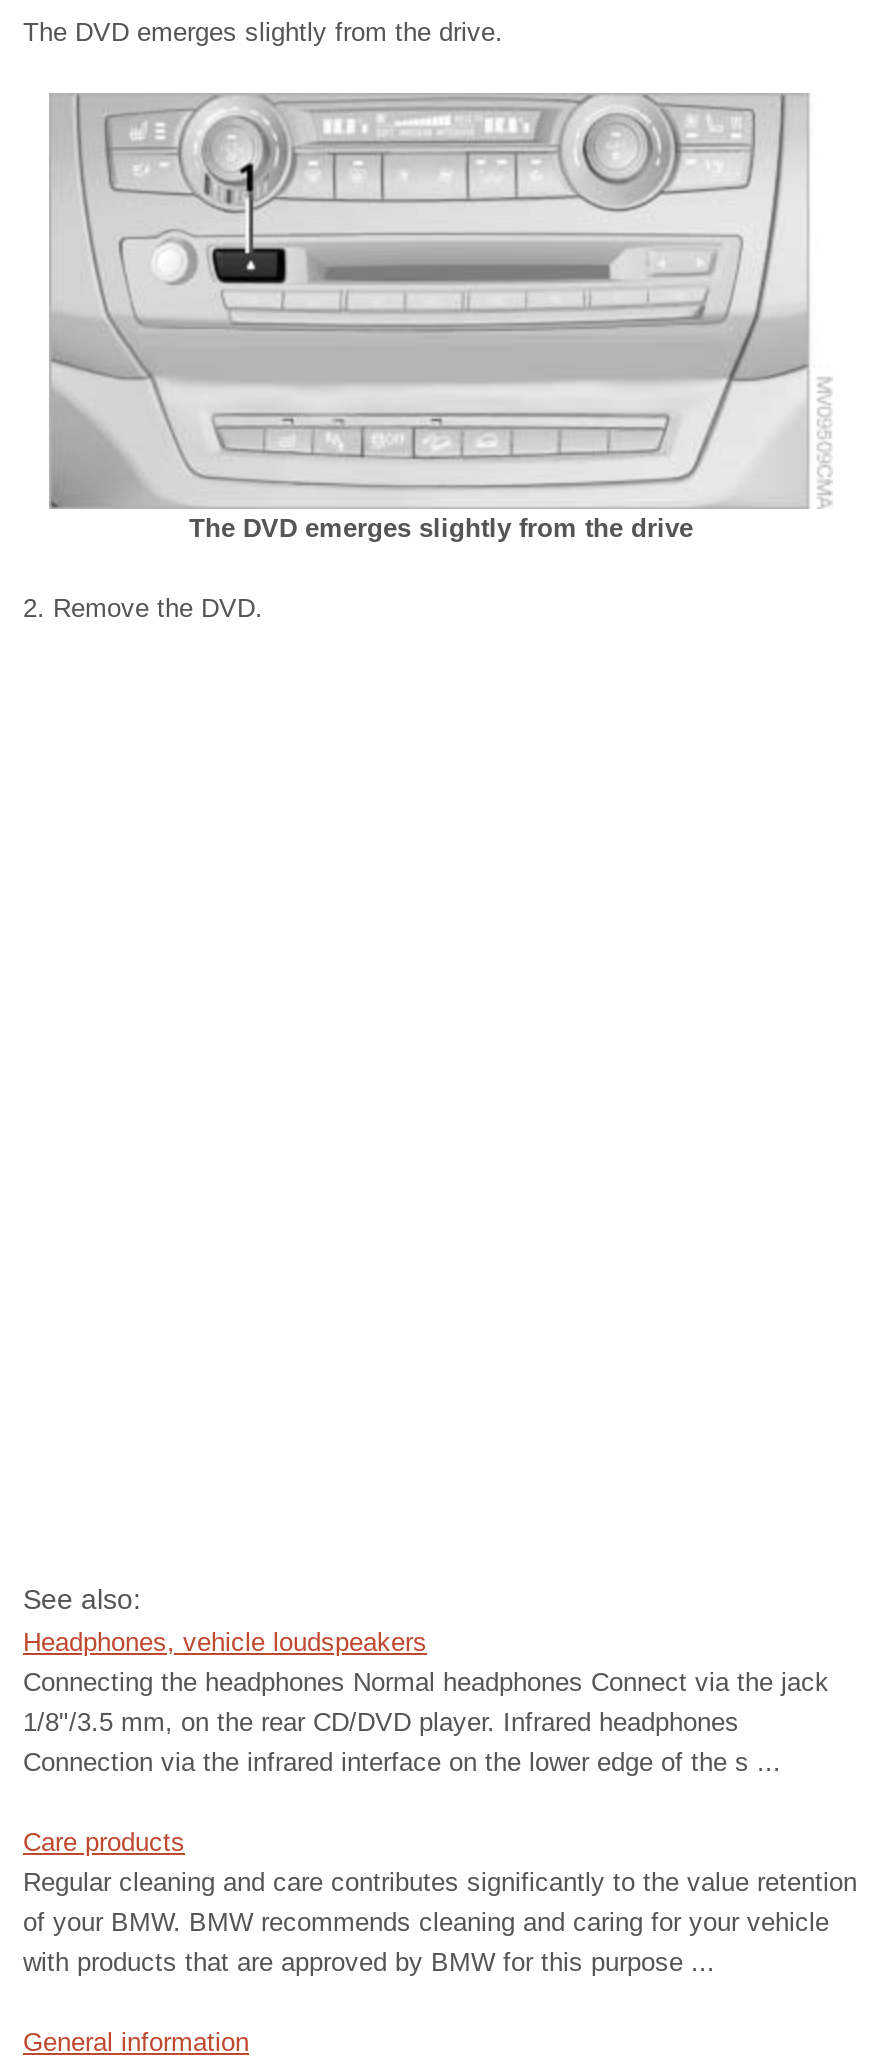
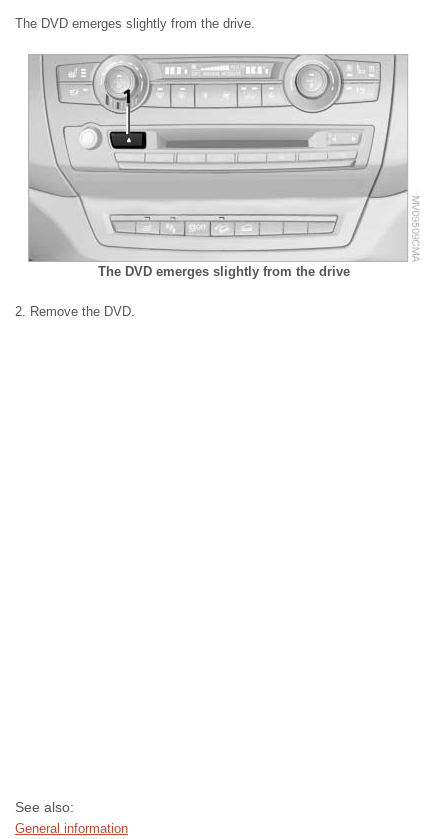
[23,1626,857,1976] Headphones, vehicle loudspeakers | Connecting the headphones Normal headphones Connect via the jack | 1/8"/3.5 mm, on the rear CD/DVD player. Infrared headphones | Connection via the infrared interface on the lower edge of the s ... | Care products | Regular cleaning and care contributes significantly to the value retention | of your BMW. BMW recommends cleaning and caring for your vehicle | with products that are approved by BMW for this purpose ... -> none

